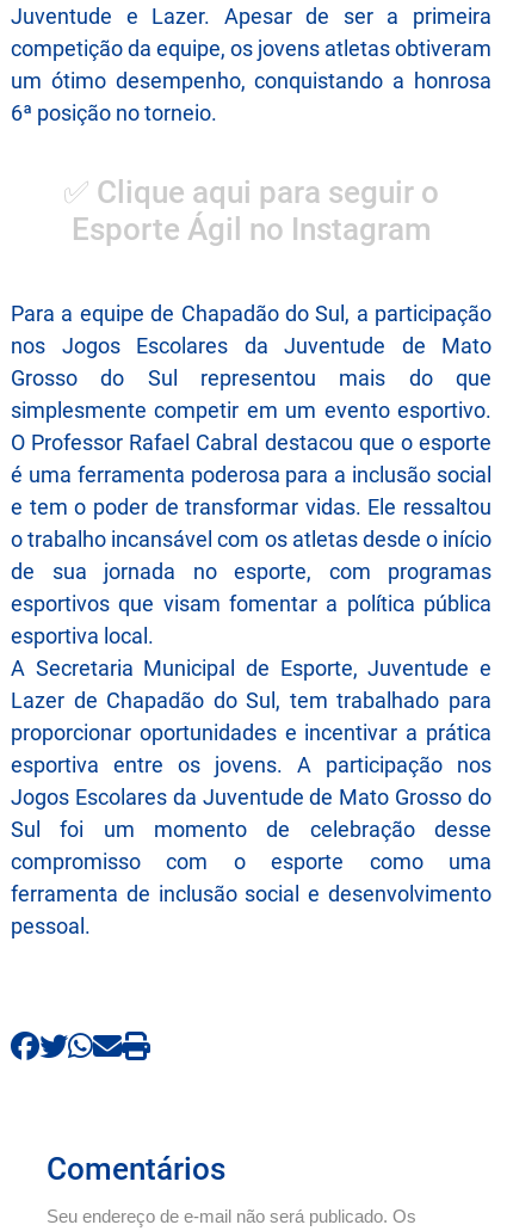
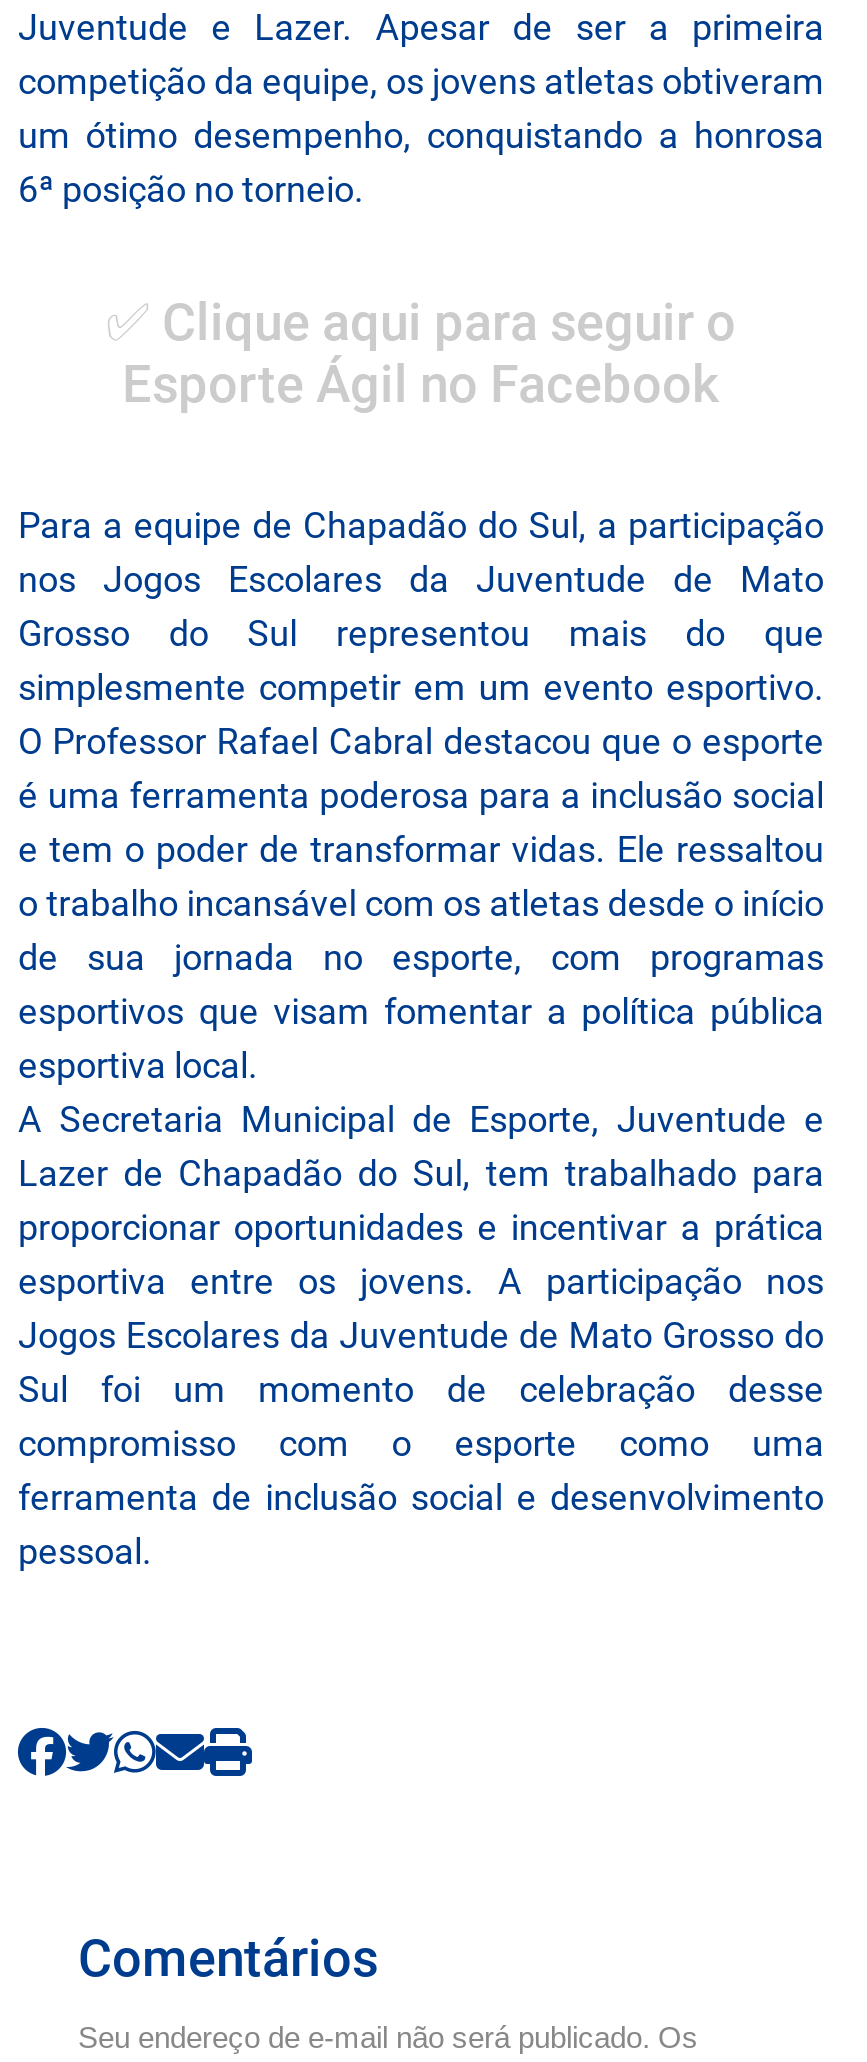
[71,211,431,247] Esporte Ágil no Instagram -> [122,354,720,414] Esporte Ágil no Facebook

